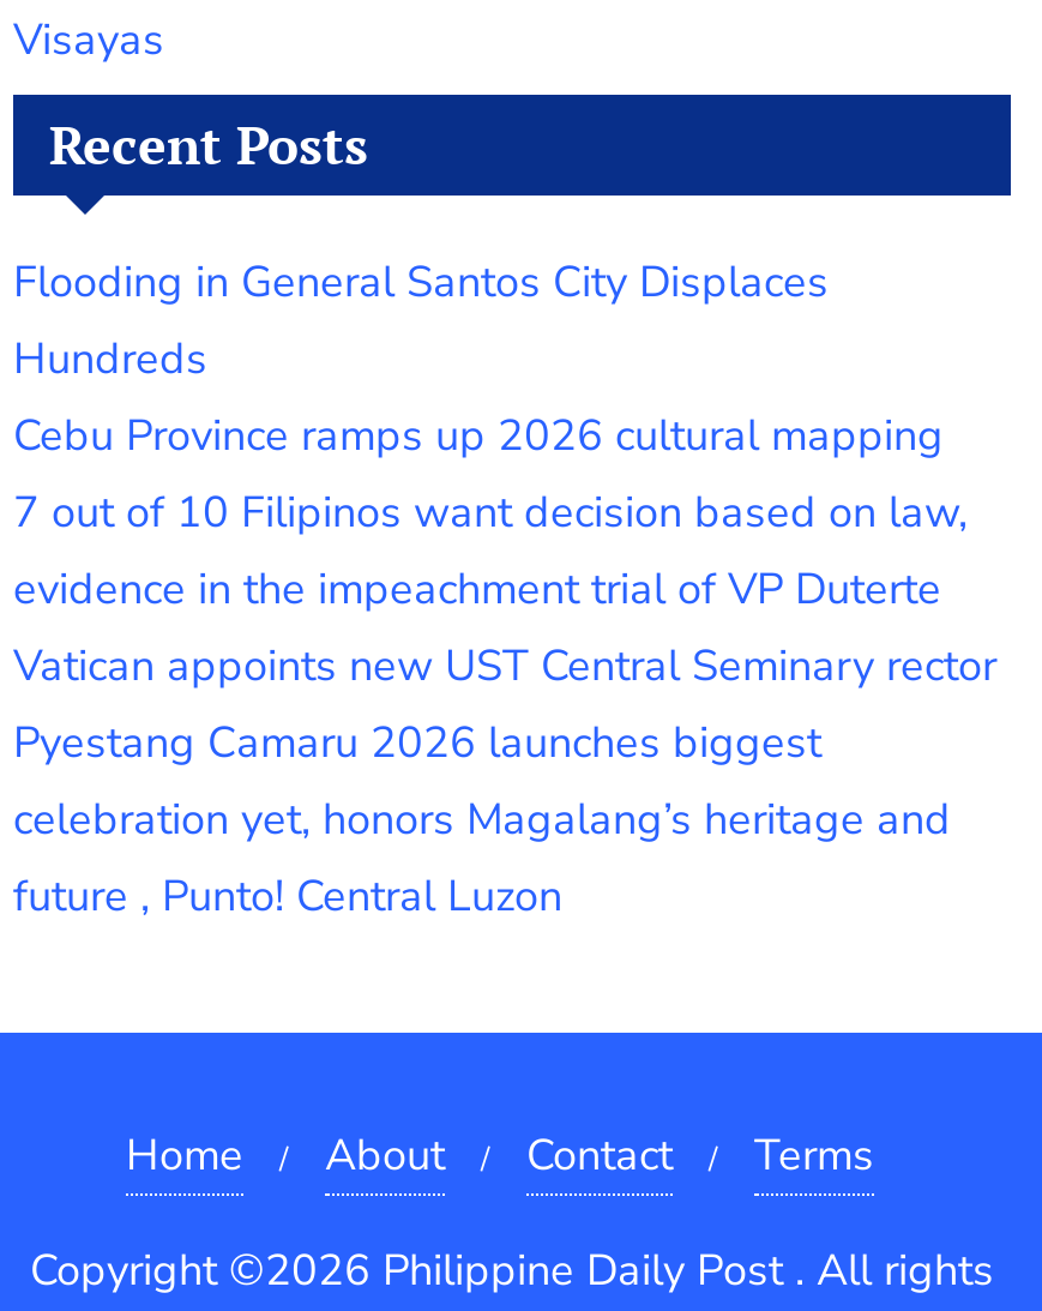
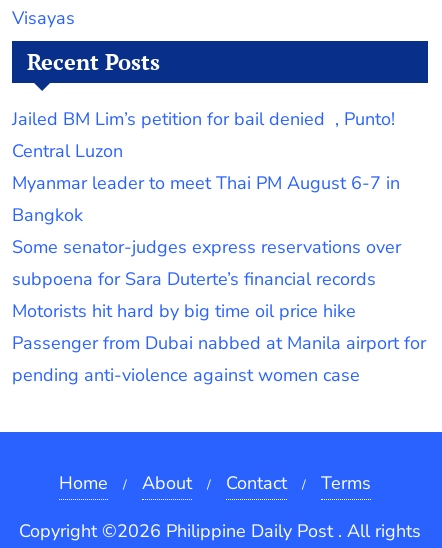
[13,253,996,925] Flooding in General Santos City Displaces | Hundreds | Cebu Province ramps up 2026 cultural mapping | 7 out of 10 Filipinos want decision based on law, | evidence in the impeachment trial of VP Duterte | Vatican appoints new UST Central Seminary rector | Pyestang Camaru 2026 launches biggest | celebration yet, honors Magalang’s heritage and | future , Punto! Central Luzon -> [12,107,426,387] Jailed BM Lim’s petition for bail denied , Punto! | Central Luzon | Myanmar leader to meet Thai PM August 6-7 in | Bangkok | Some senator-judges express reservations over | subpoena for Sara Duterte’s financial records | Motorists hit hard by big time oil price hike | Passenger from Dubai nabbed at Manila airport for | pending anti-violence against women case

